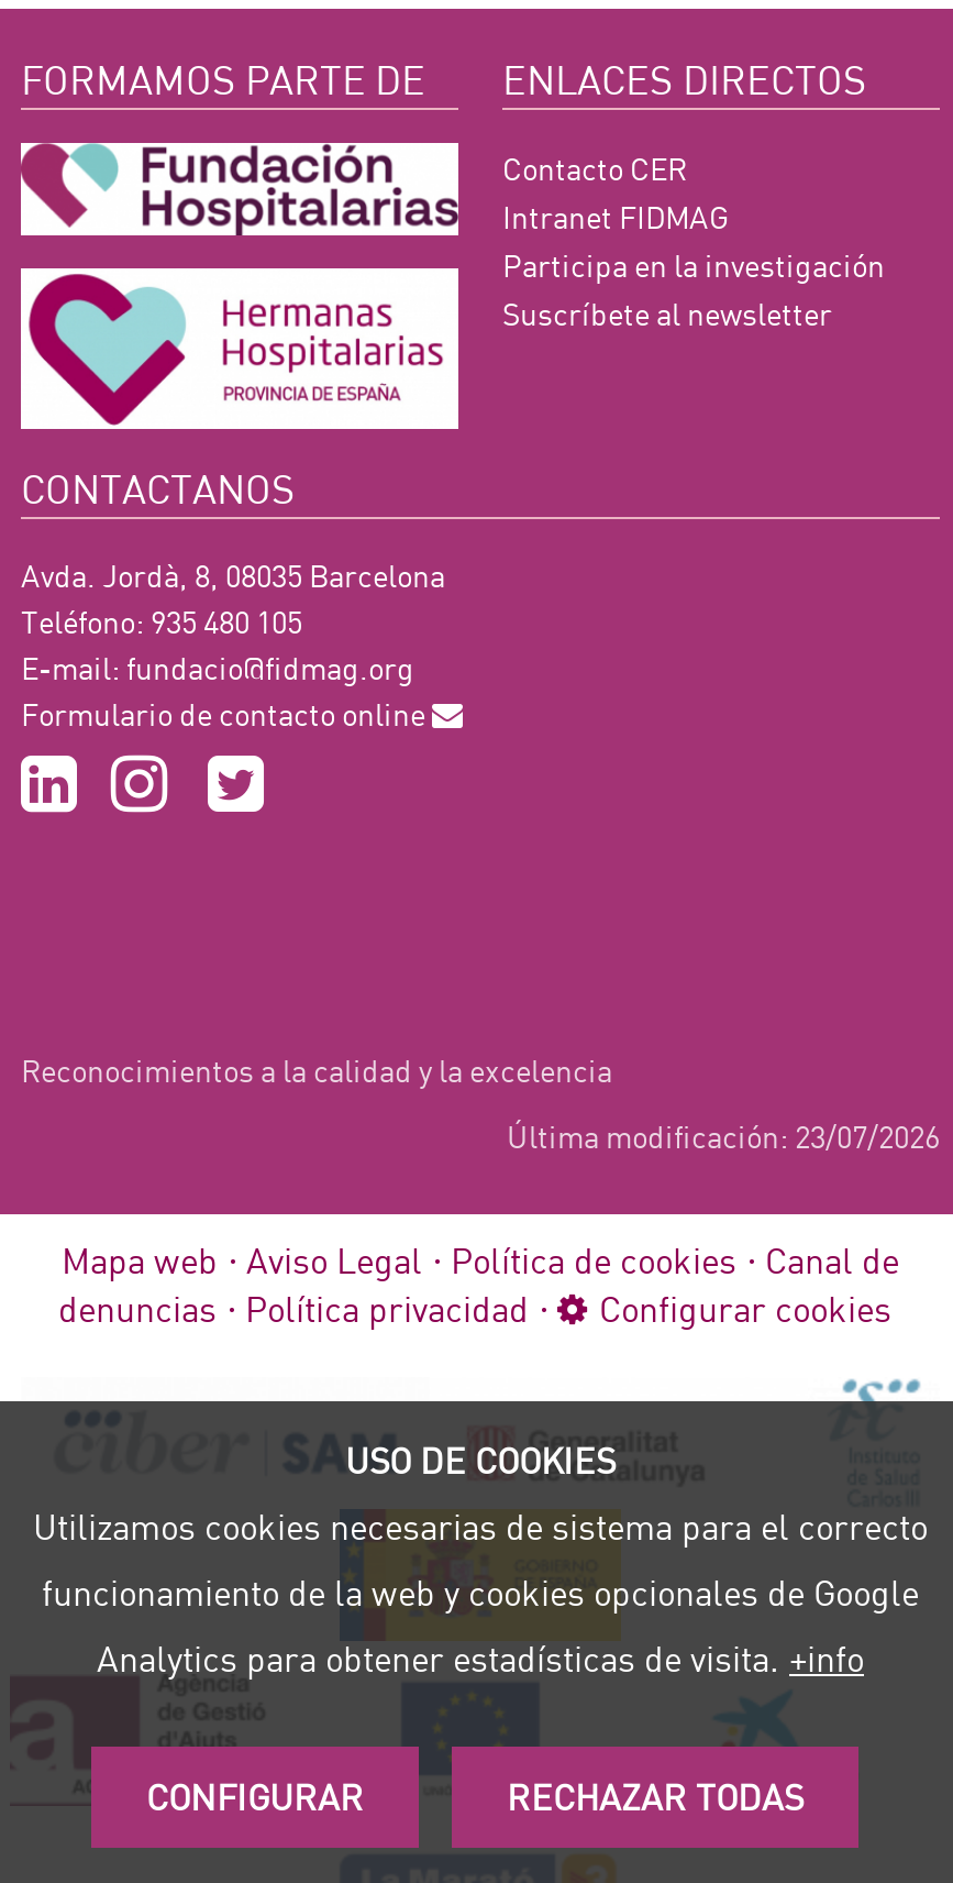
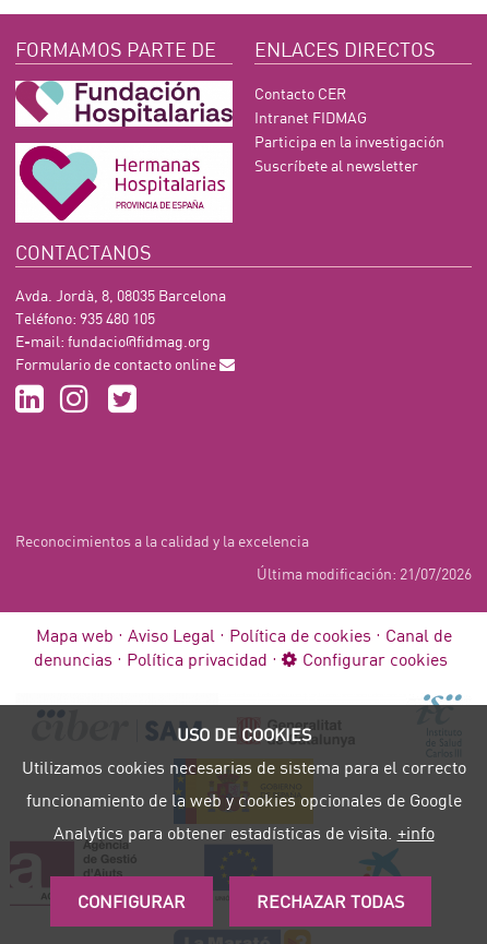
[507,1117,940,1154] Última modificación: 23/07/2026 -> [257,564,472,582] Última modificación: 21/07/2026

